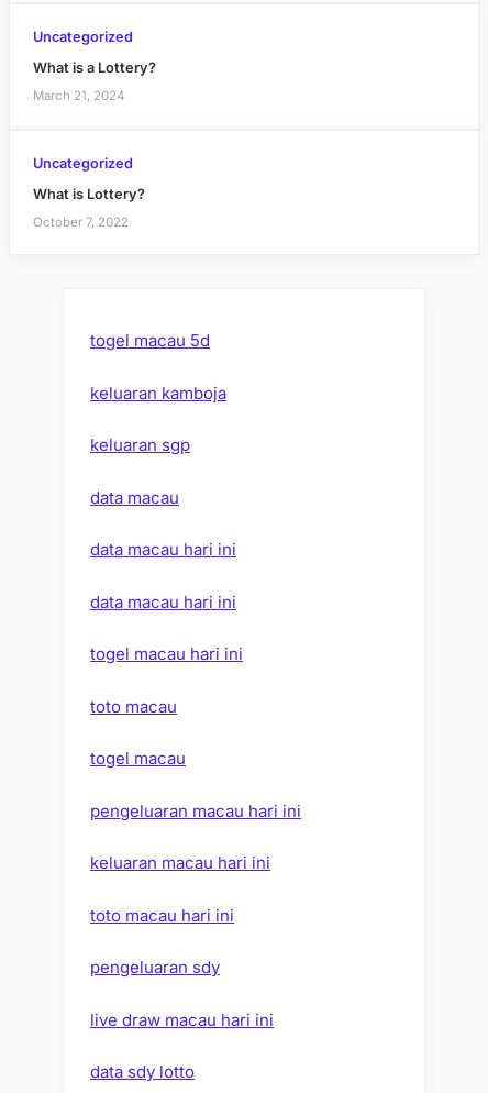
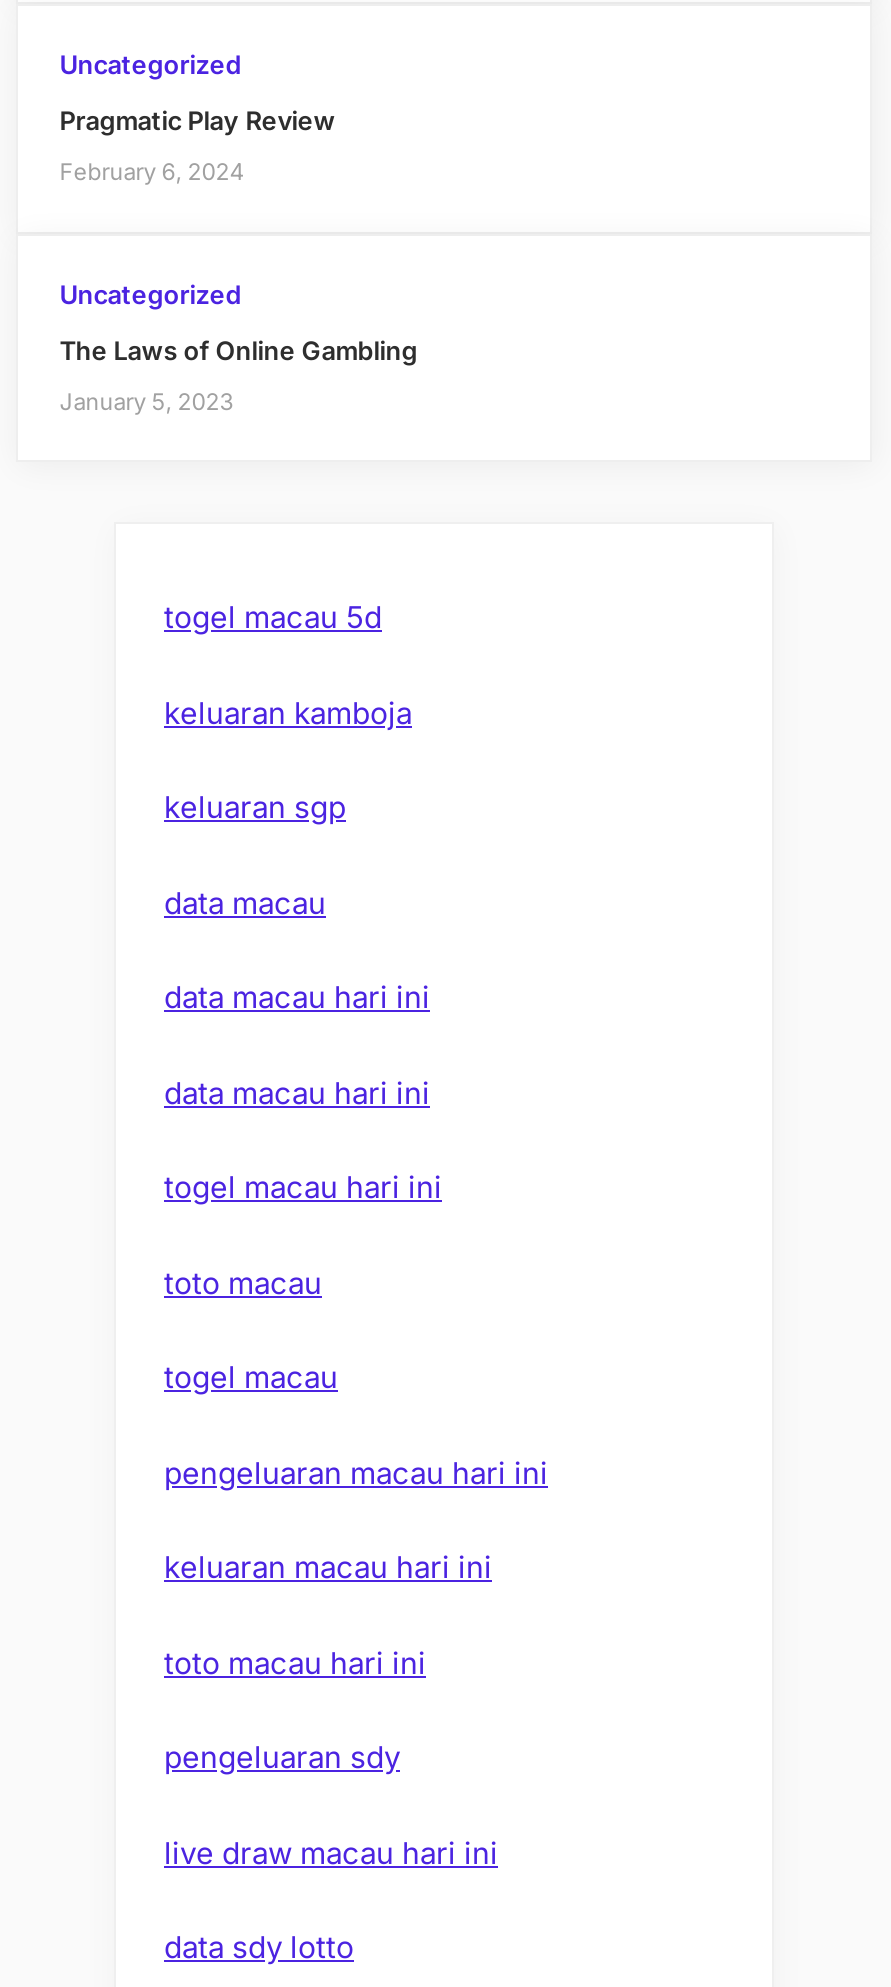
[33,59,156,76] What is a Lottery? -> [60,106,336,136] Pragmatic Play Review
[33,88,124,104] March 21, 2024 -> [60,159,244,187] February 6, 2024
[33,186,145,202] What is Lottery? -> [60,336,418,366] The Laws of Online Gambling
[33,215,128,230] October 7, 2022 -> [60,389,234,417] January 5, 2023

